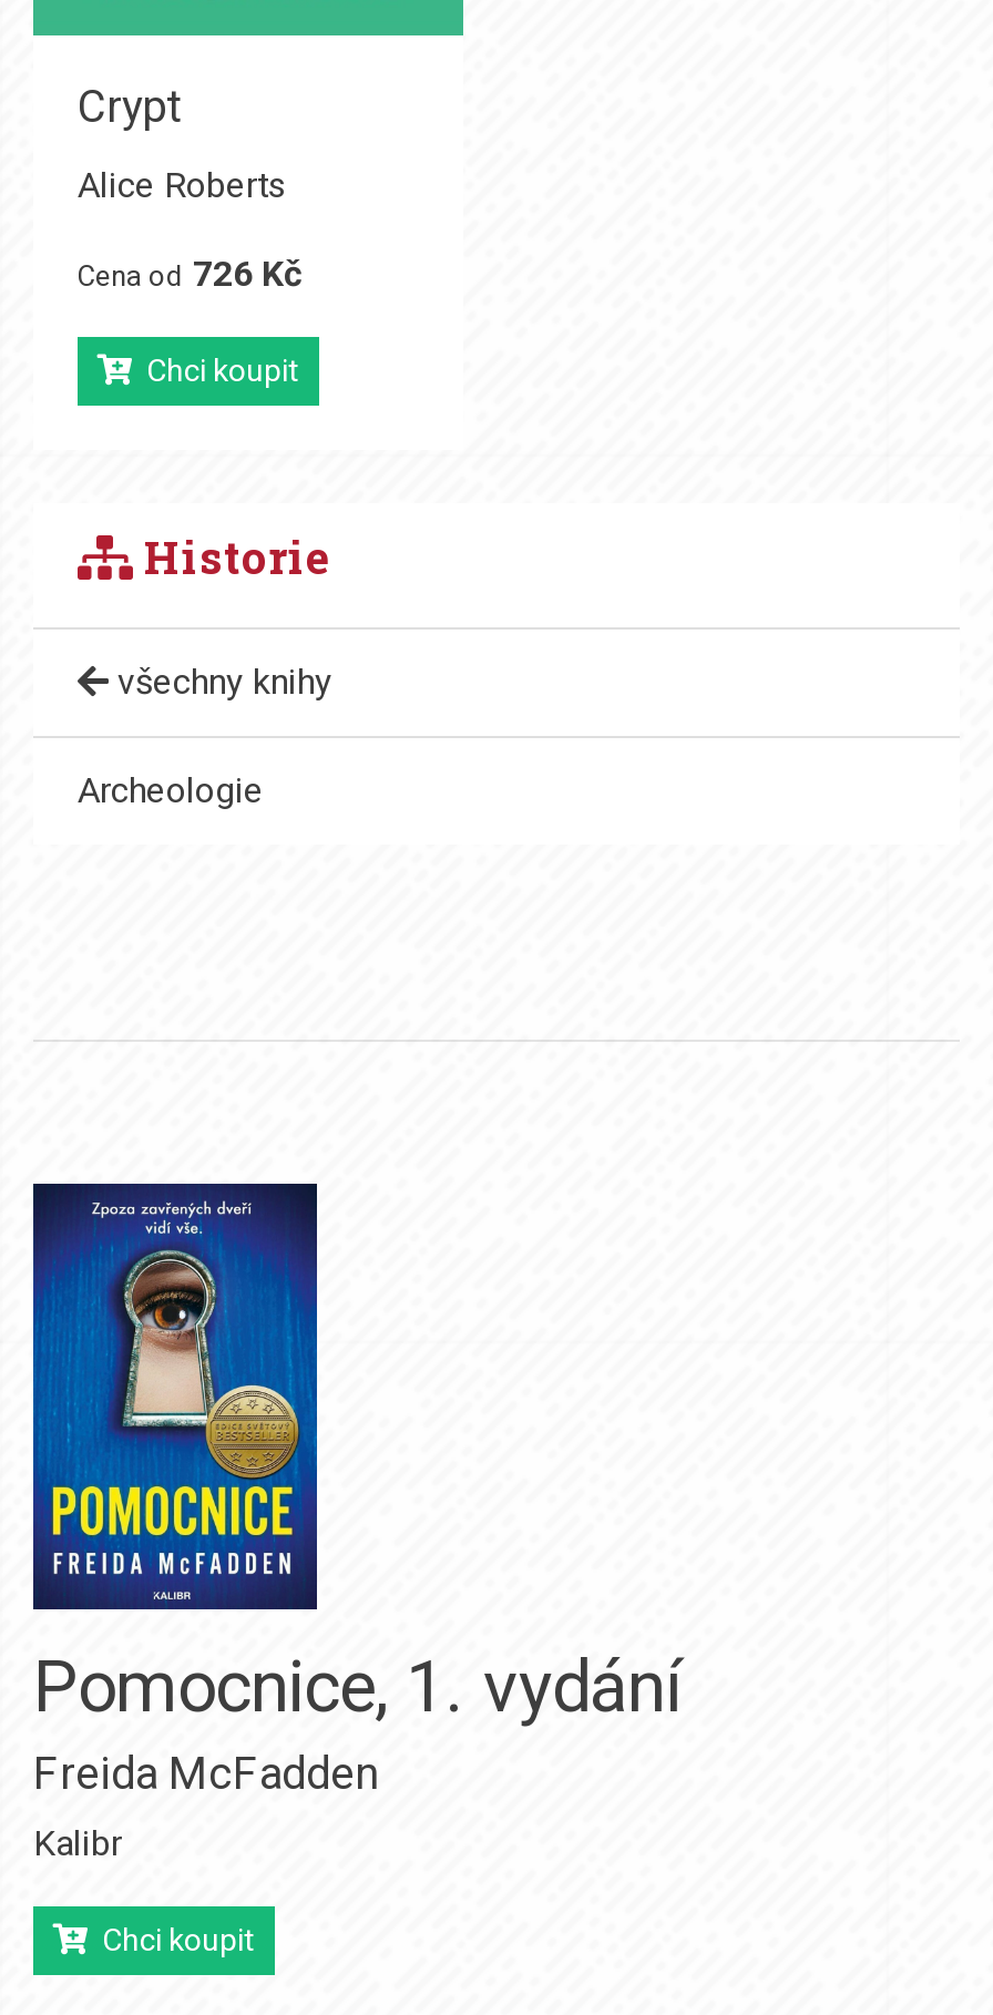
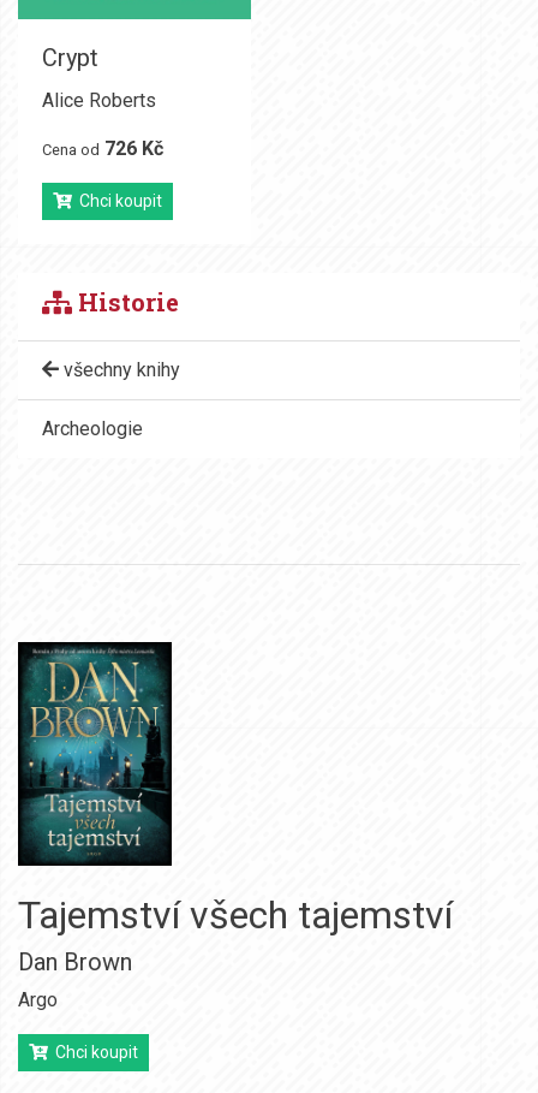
[31,1184,680,1864] [image] | Pomocnice, 1. vydání | Freida McFadden | Kalibr -> [17,642,453,1011] [image] | Tajemství všech tajemství | Dan Brown | Argo

